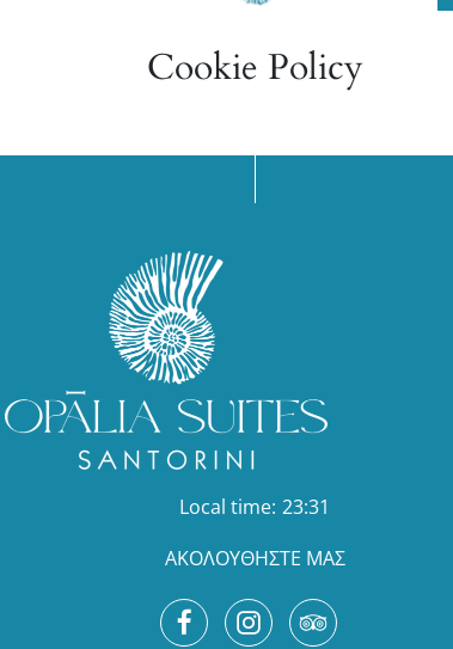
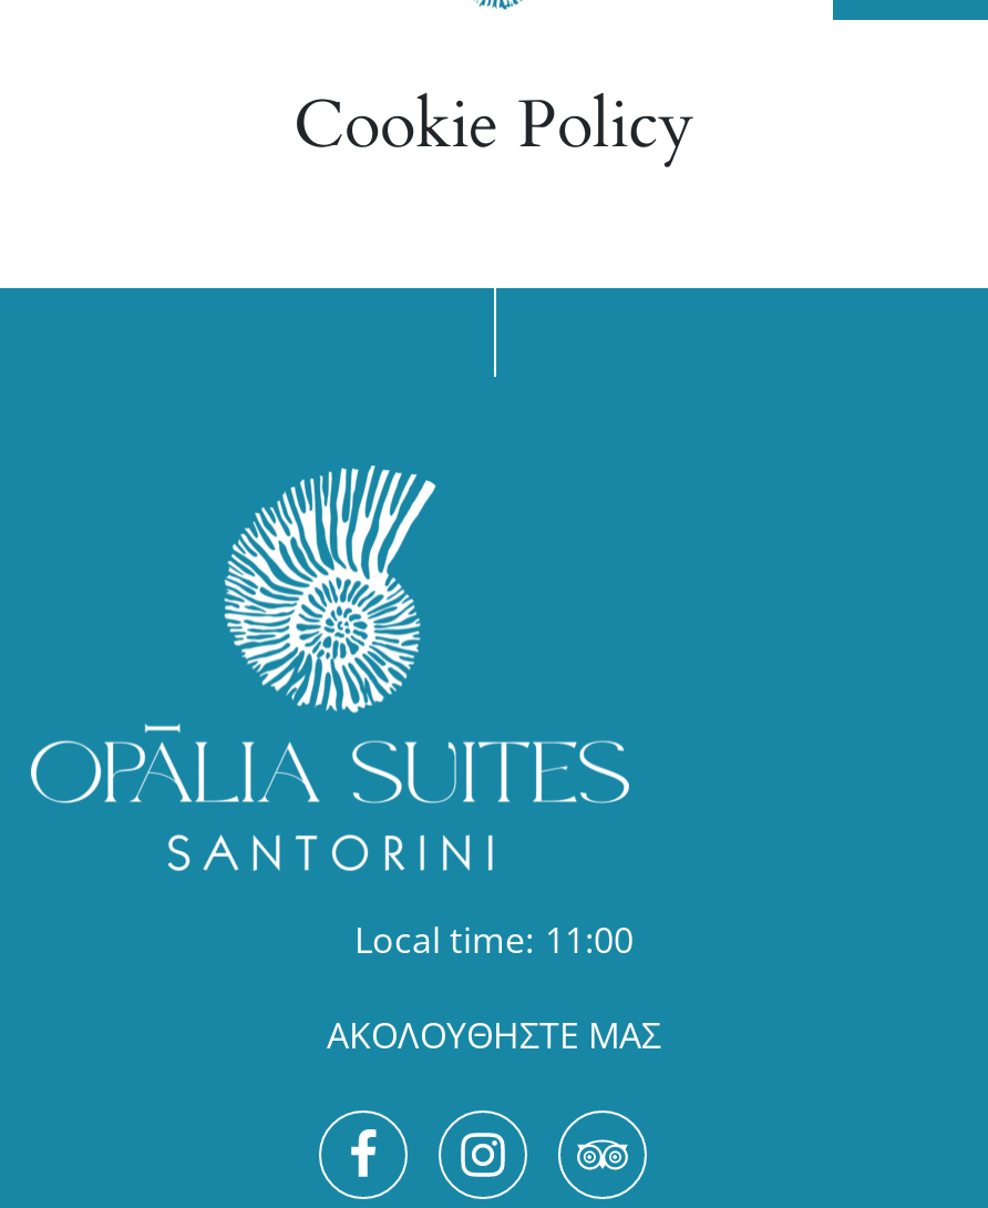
[179,493,330,519] Local time: 23:31 -> [354,914,634,963] Local time: 11:00

